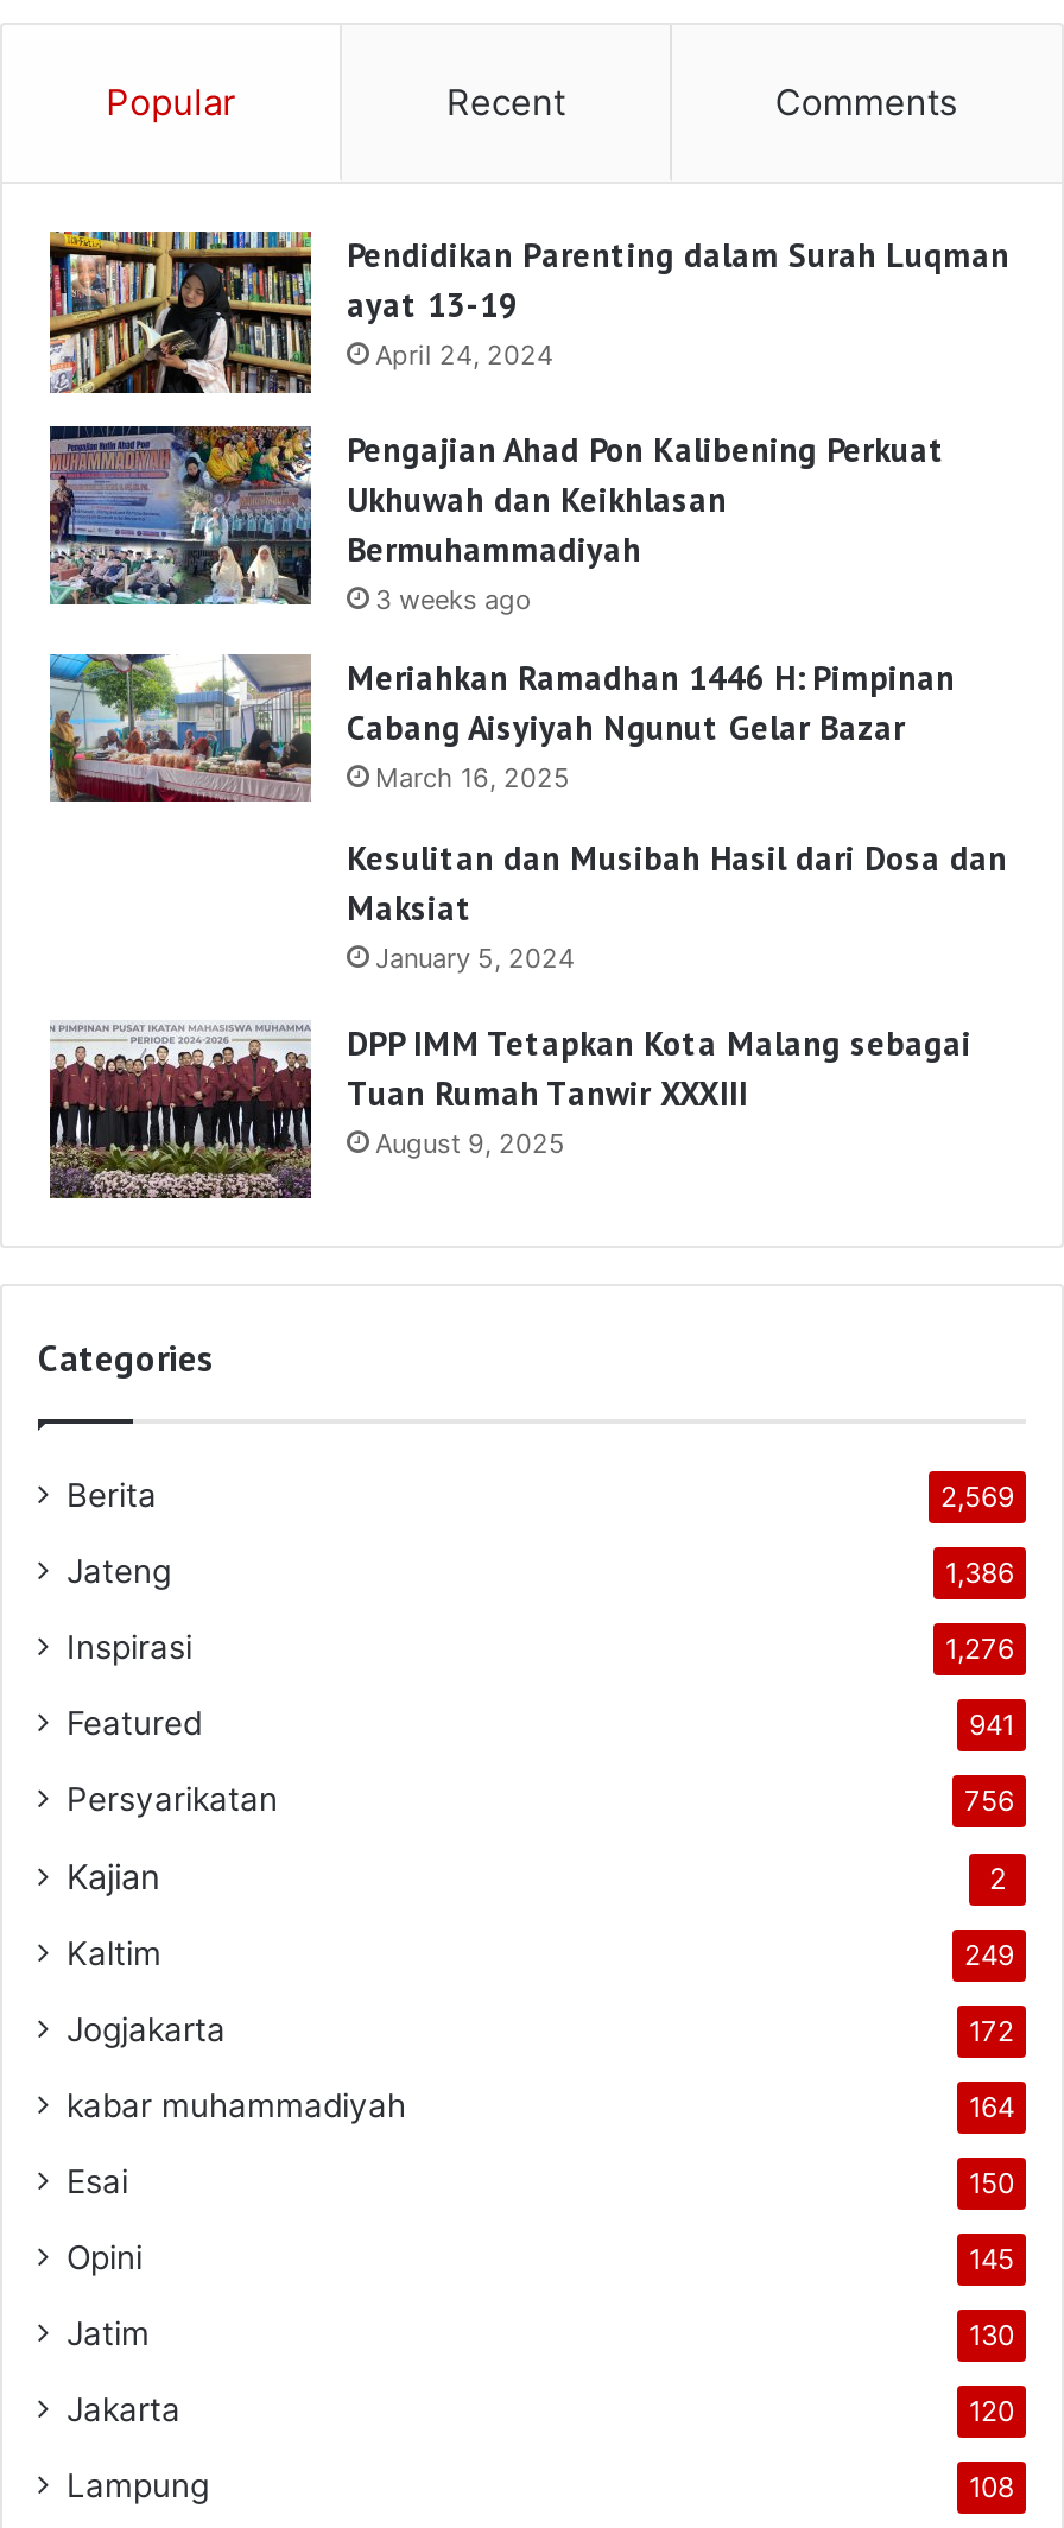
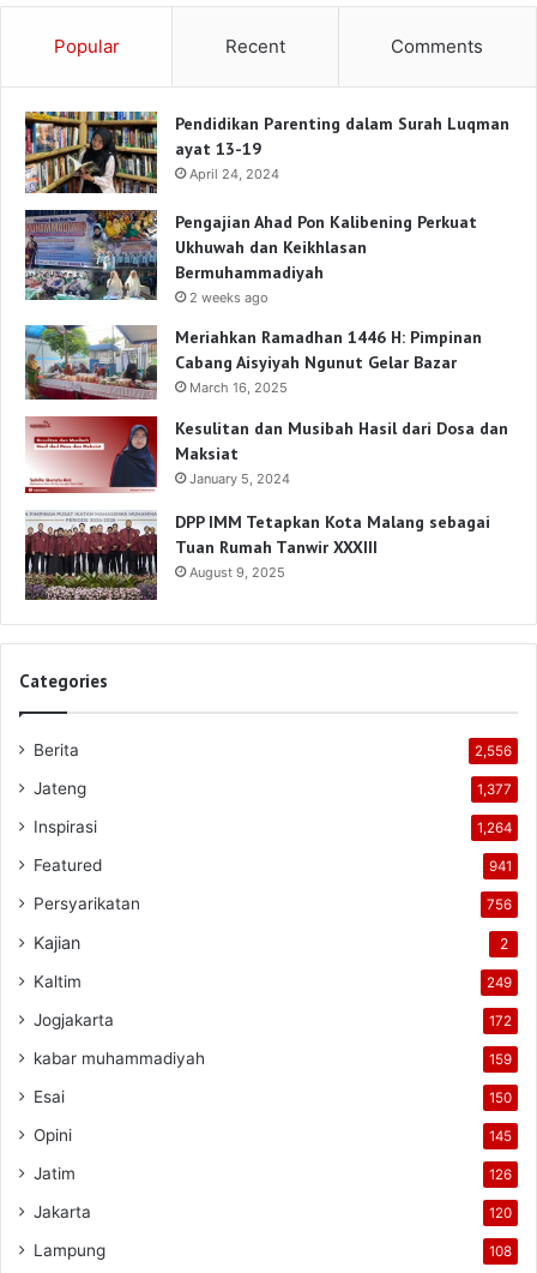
[375,584,532,617] 3 weeks ago -> [189,289,268,305] 2 weeks ago
none -> [24,415,158,494] [image]
[940,1482,1014,1515] 2,569 -> [475,742,512,759] 2,556
[945,1558,1014,1591] 1,386 -> [477,781,512,798] 1,377
[945,1634,1014,1667] 1,276 -> [477,819,512,836] 1,264
[969,2092,1014,2125] 164 -> [489,1051,512,1067] 159
[969,2320,1014,2353] 130 -> [489,1166,512,1183] 126

